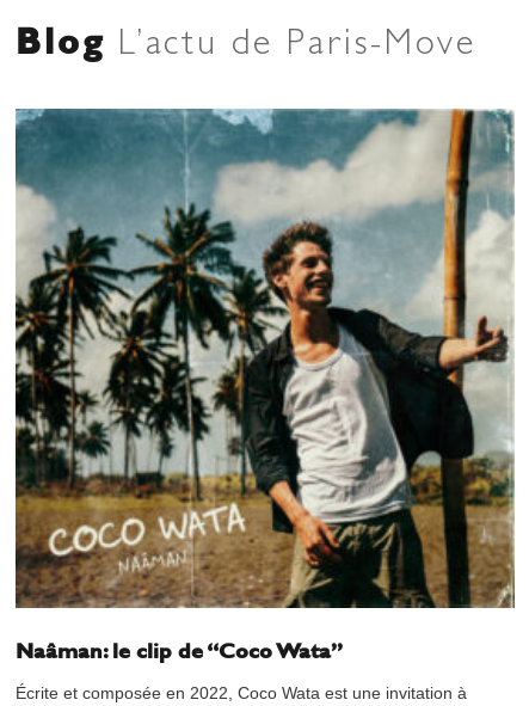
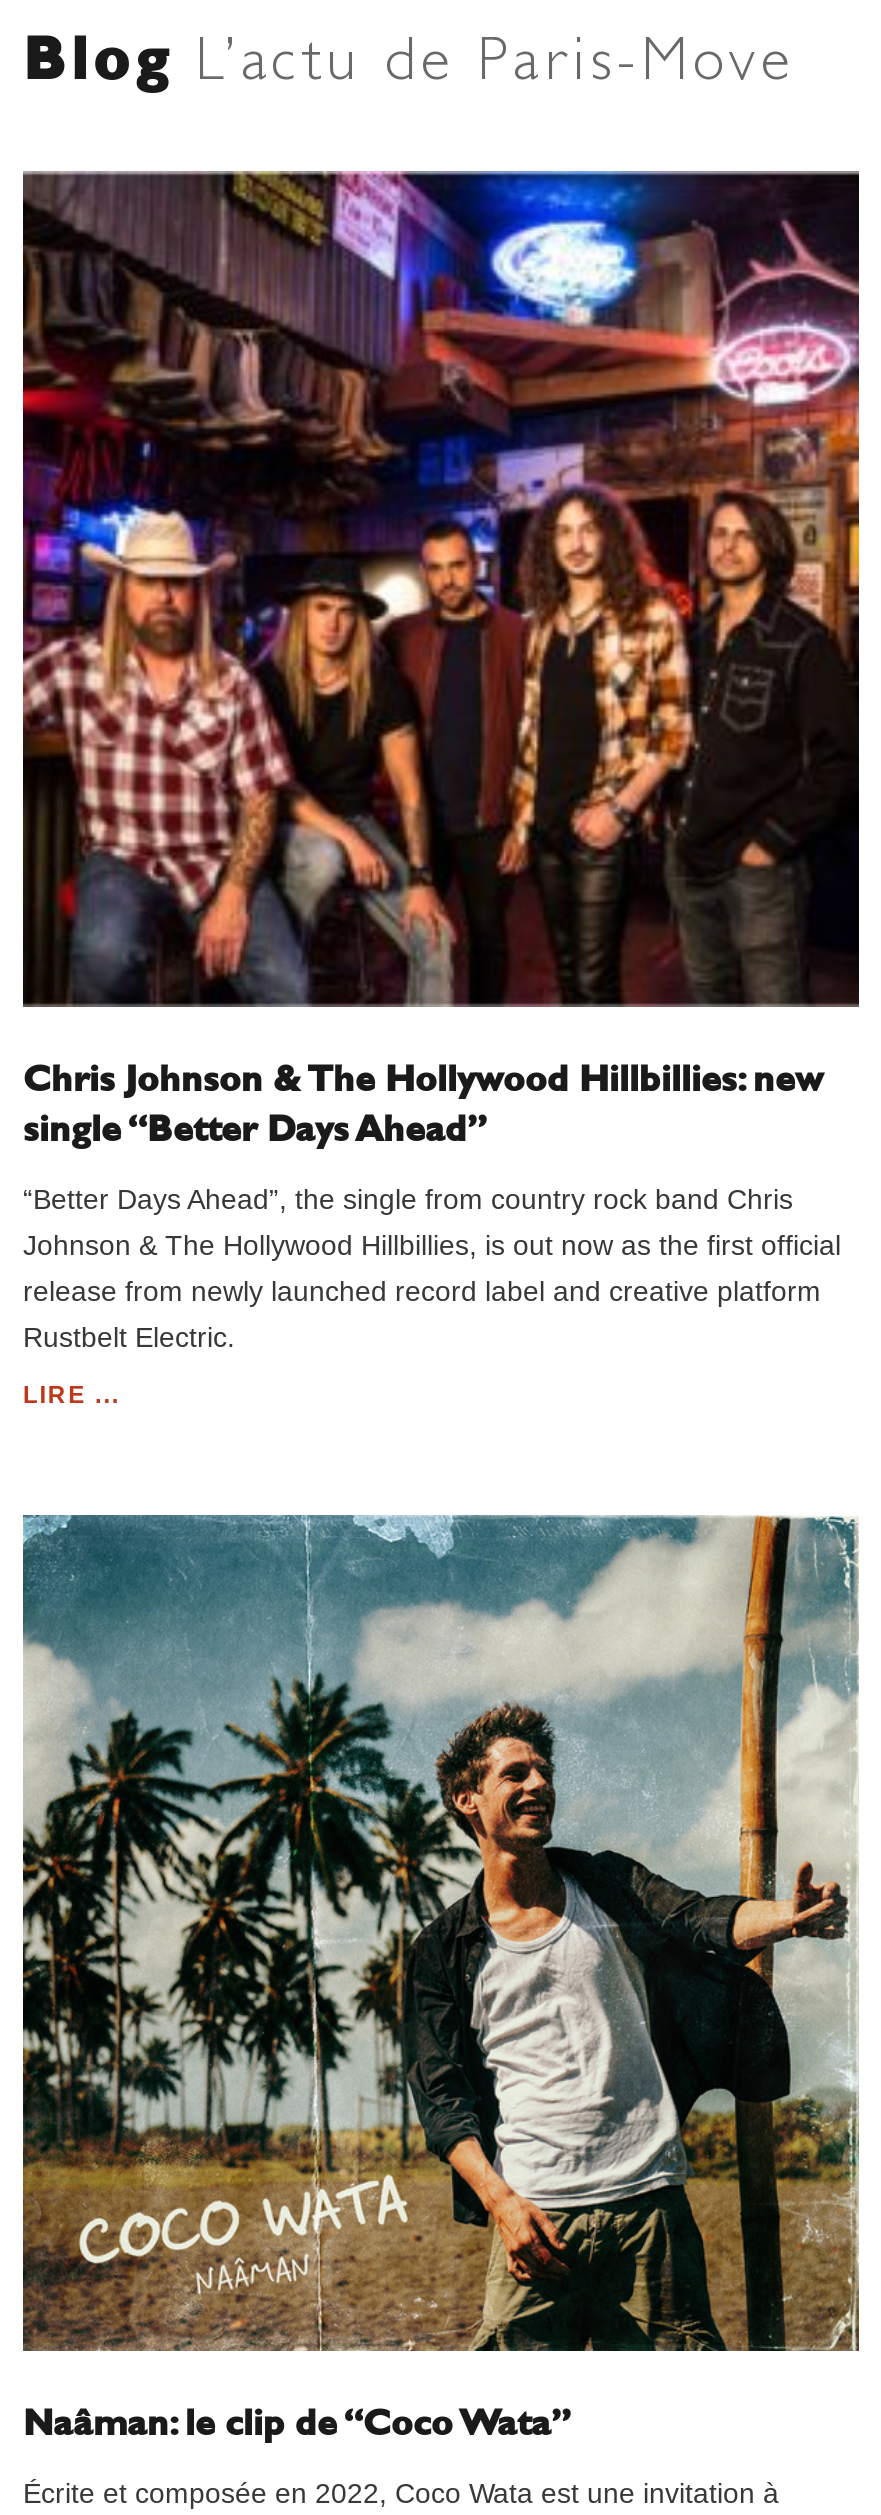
none -> [21,171,861,1408] [image] | Chris Johnson & The Hollywood Hillbillies: new | single “Better Days Ahead” | “Better Days Ahead”, the single from country rock band Chris | Johnson & The Hollywood Hillbillies, is out now as the first official | release from newly launched record label and creative platform | Rustbelt Electric. | LIRE ...

